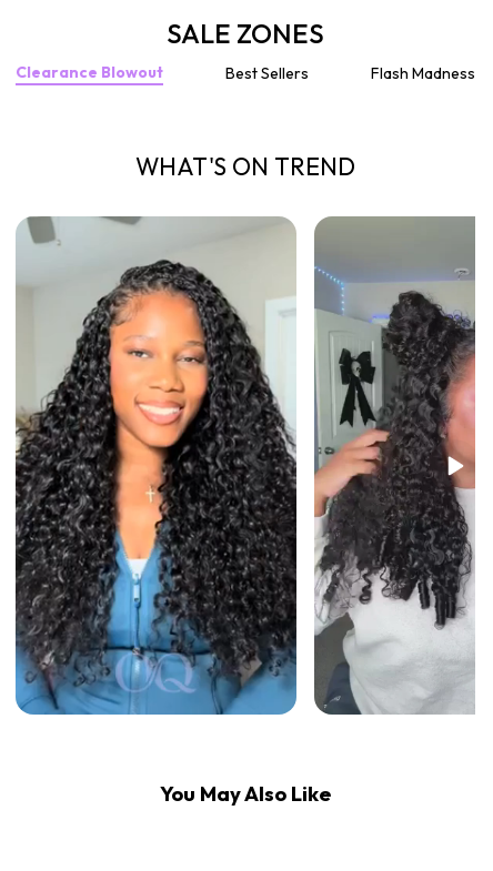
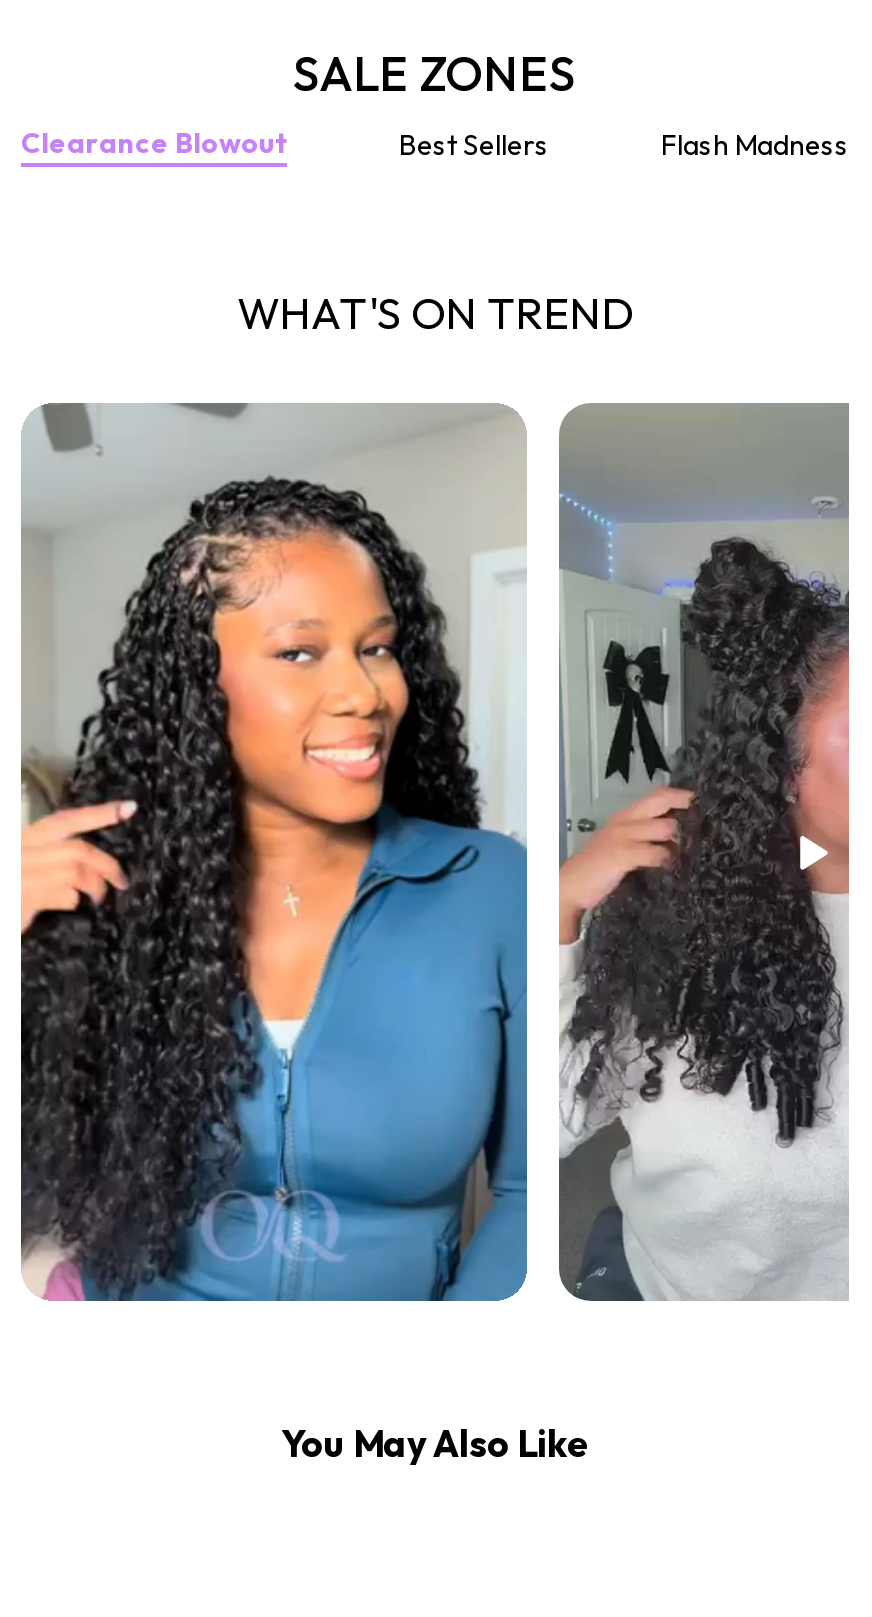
[14,257,298,716] [image] -> [19,475,529,1303] [image]

